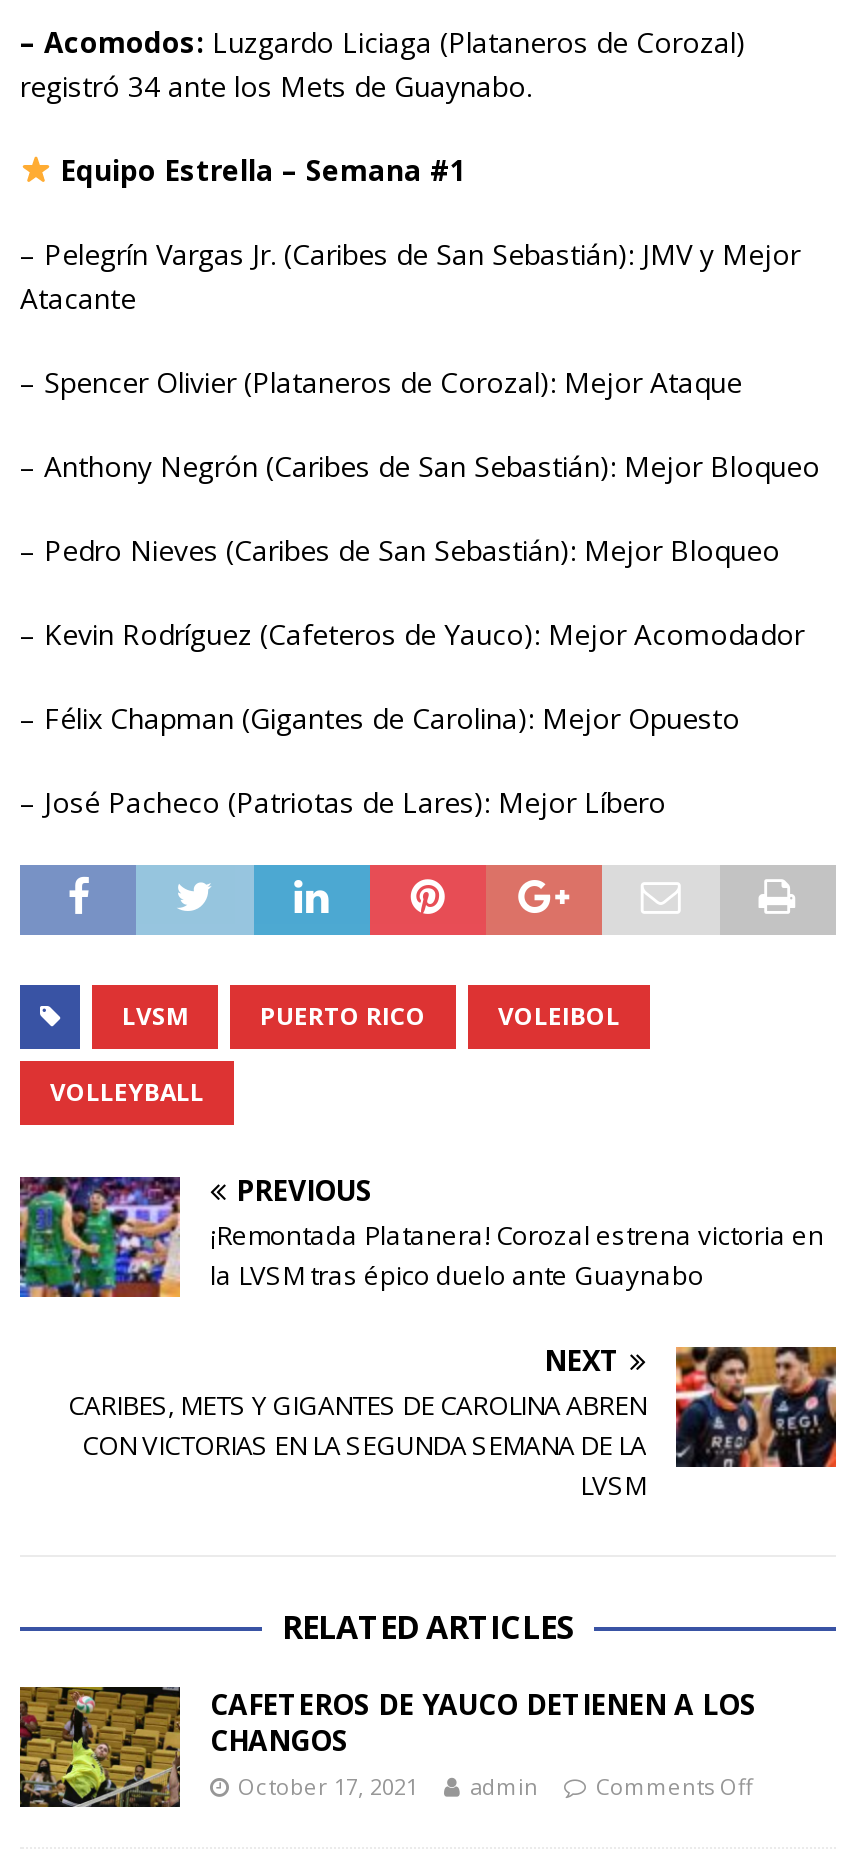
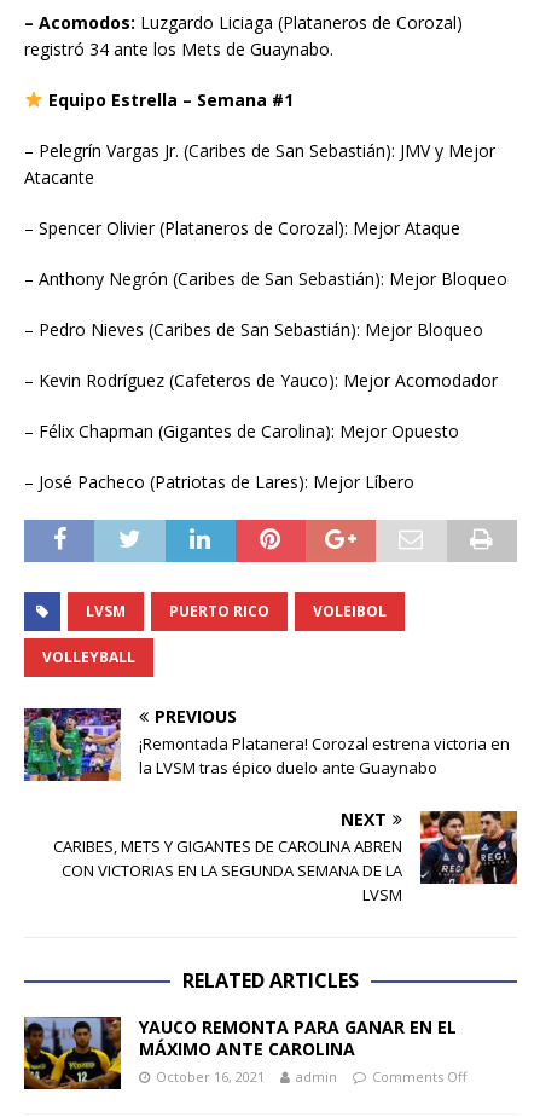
[18,1684,756,1807] [image] | CAFETEROS DE YAUCO DETIENEN A LOS | CHANGOS | October 17, 2021 -> [23,1015,457,1090] [image] | YAUCO REMONTA PARA GANAR EN EL | MÁXIMO ANTE CAROLINA | October 16, 2021

